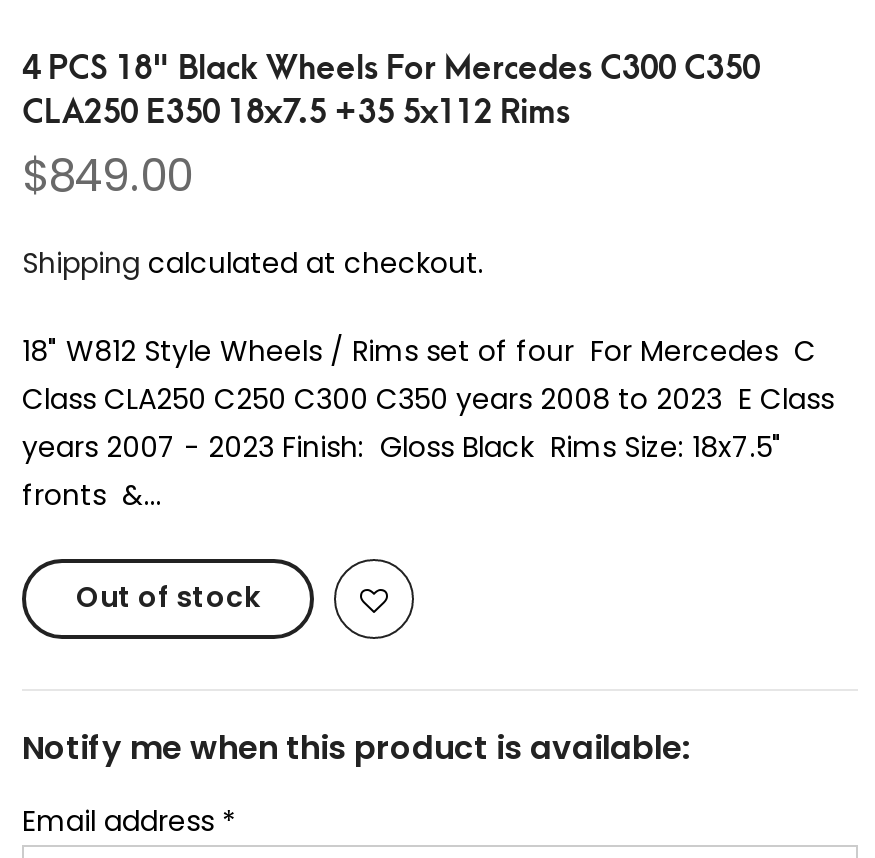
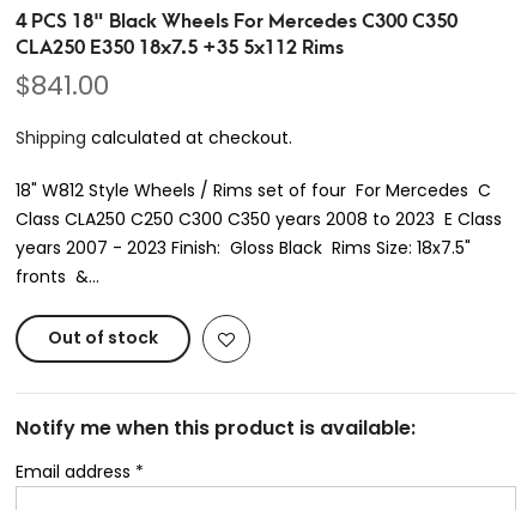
[22,146,192,208] $849.00 -> [16,67,109,105] $841.00

